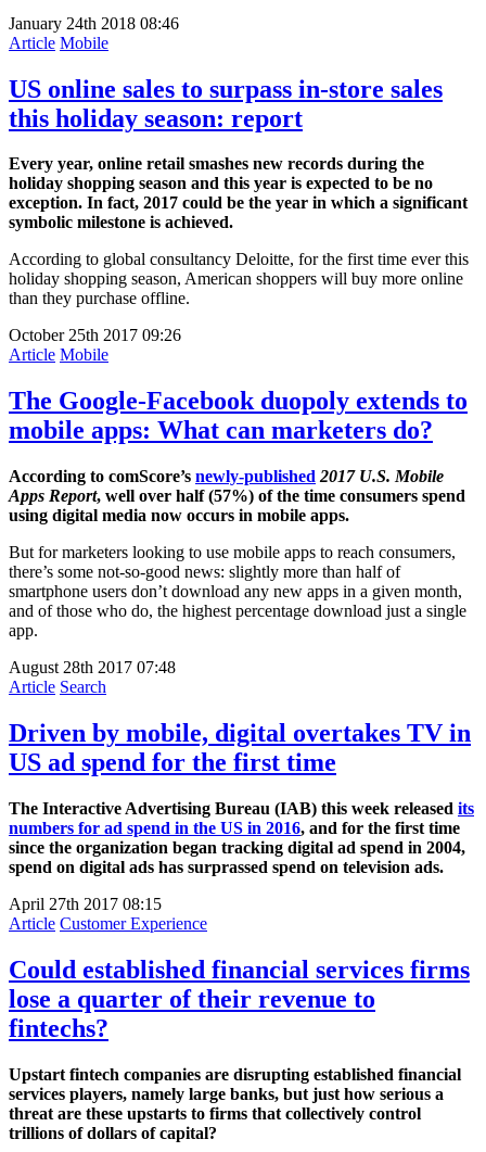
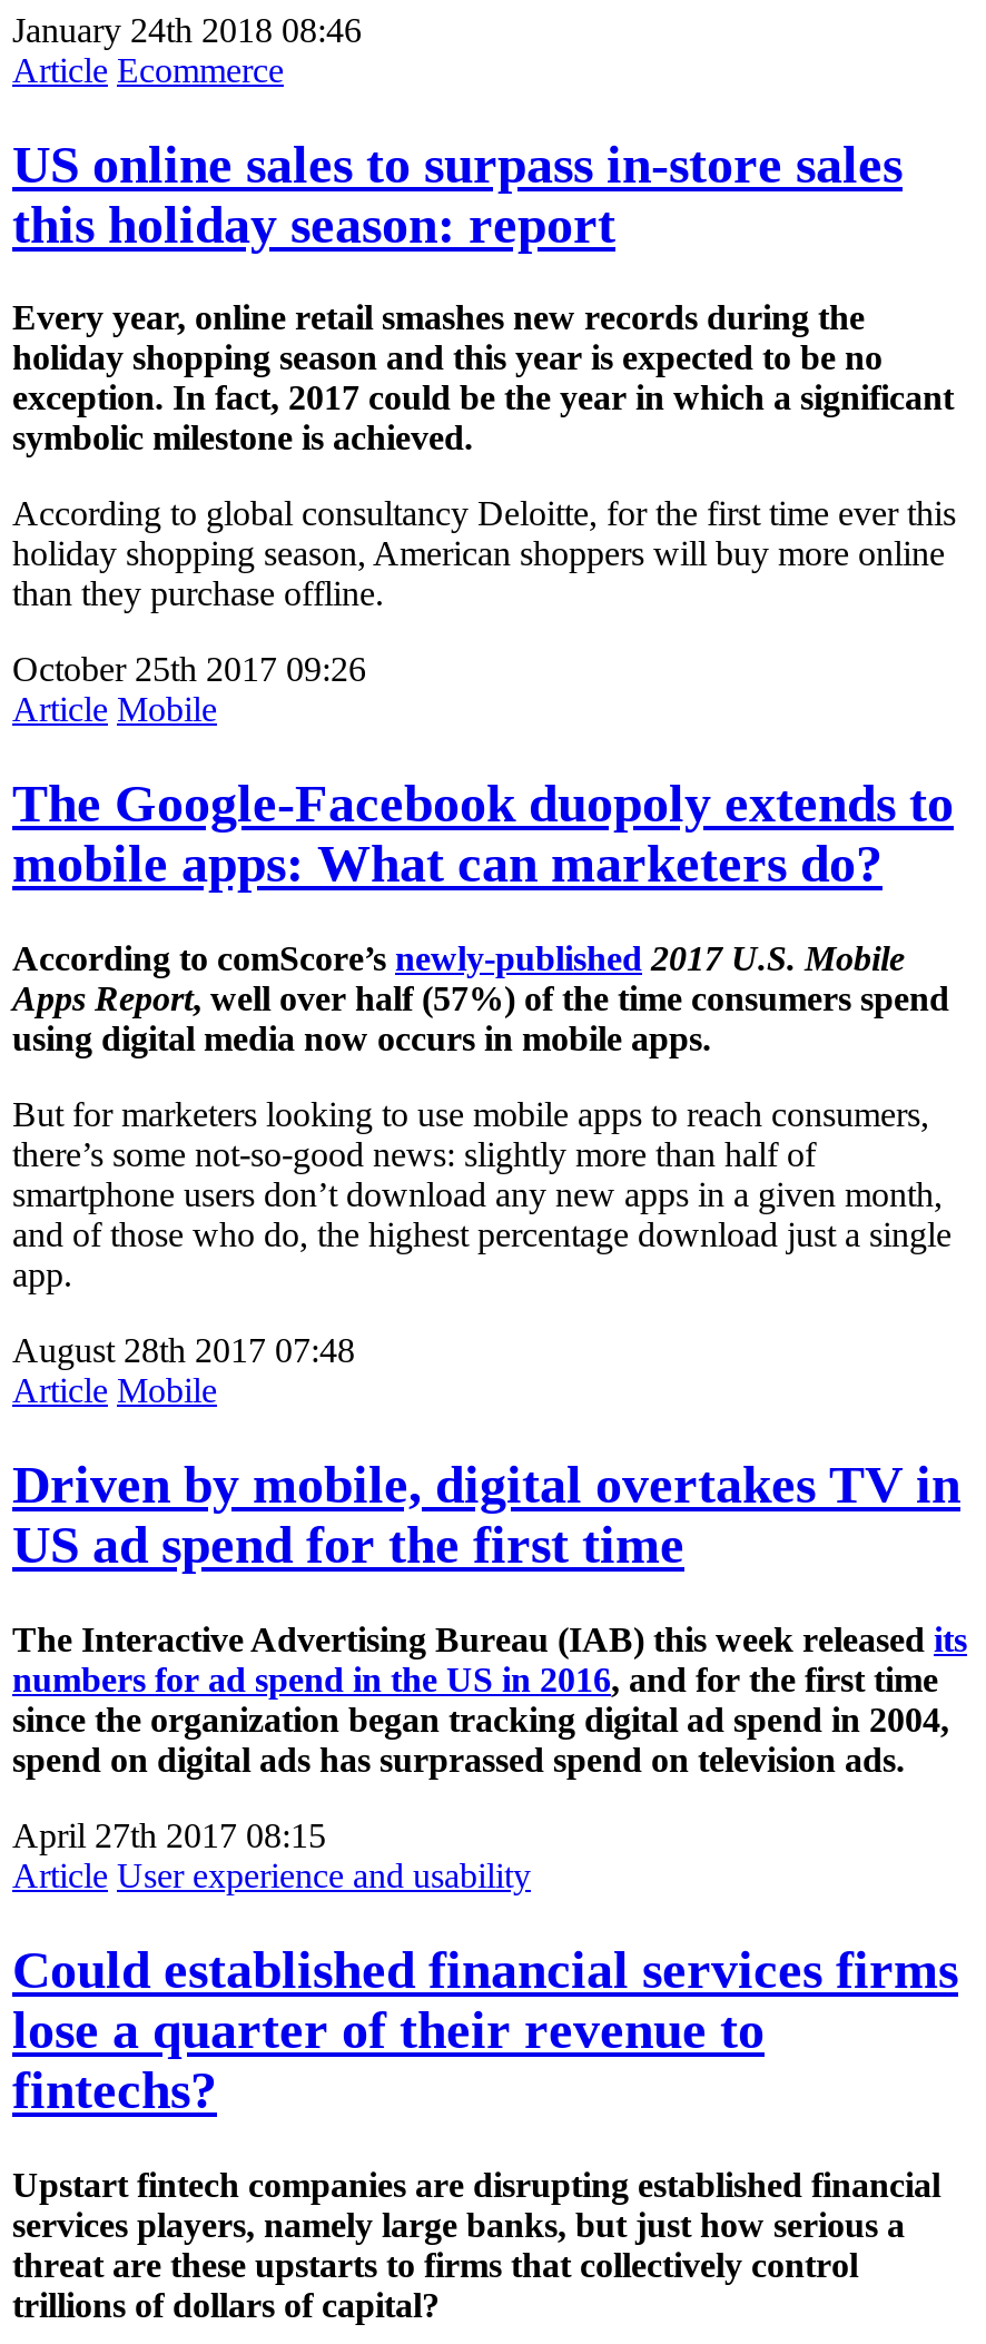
[9,33,108,52] Article Mobile -> [12,50,284,88] Article Ecommerce
[9,678,106,696] Article Search -> [12,1372,217,1410] Article Mobile
[9,914,207,933] Article Customer Experience -> [12,1857,531,1895] Article User experience and usability

